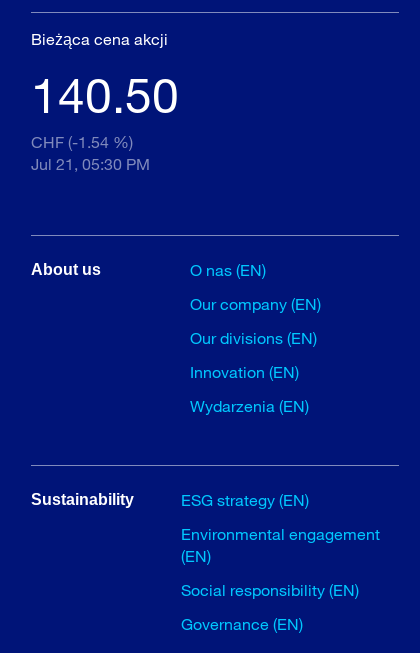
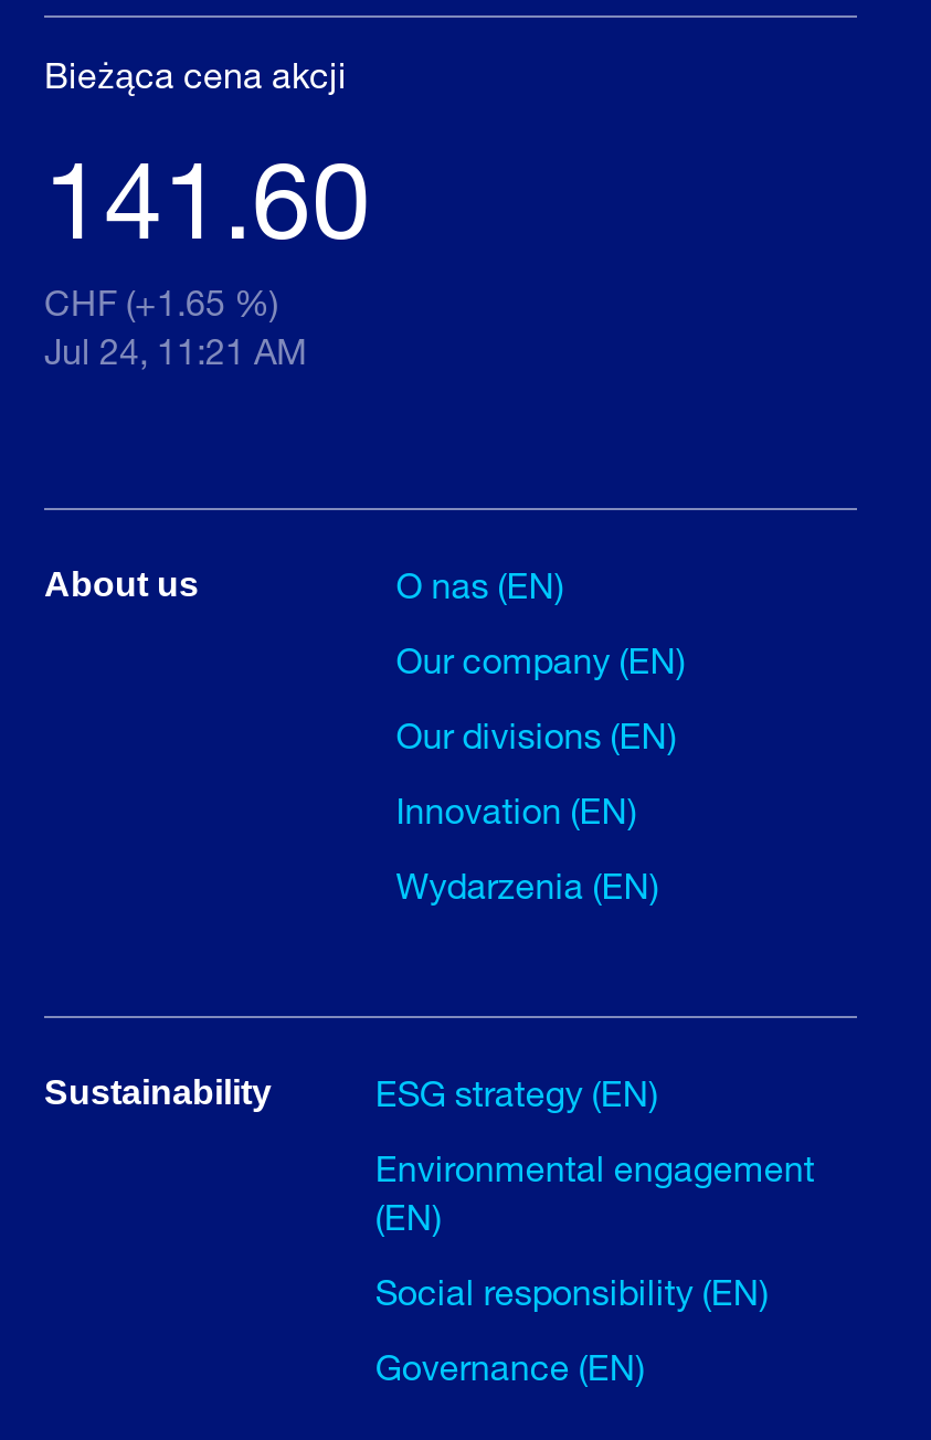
[31,65,179,123] 140.50 -> [44,133,371,261] 141.60
[31,132,133,151] CHF (-1.54 %) -> [44,280,278,322] CHF (+1.65 %)
[31,154,150,173] Jul 21, 05:30 PM -> [44,329,307,371] Jul 24, 11:21 AM

